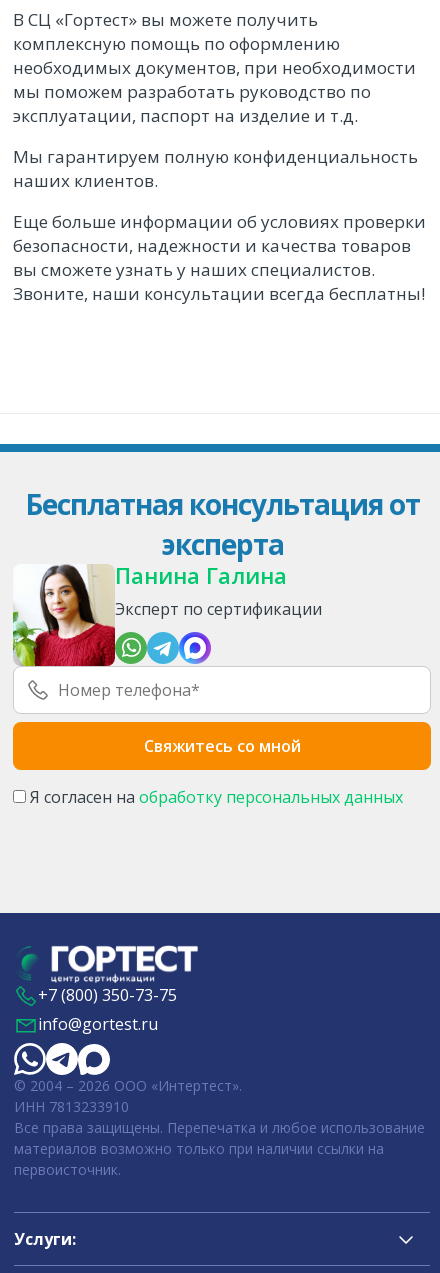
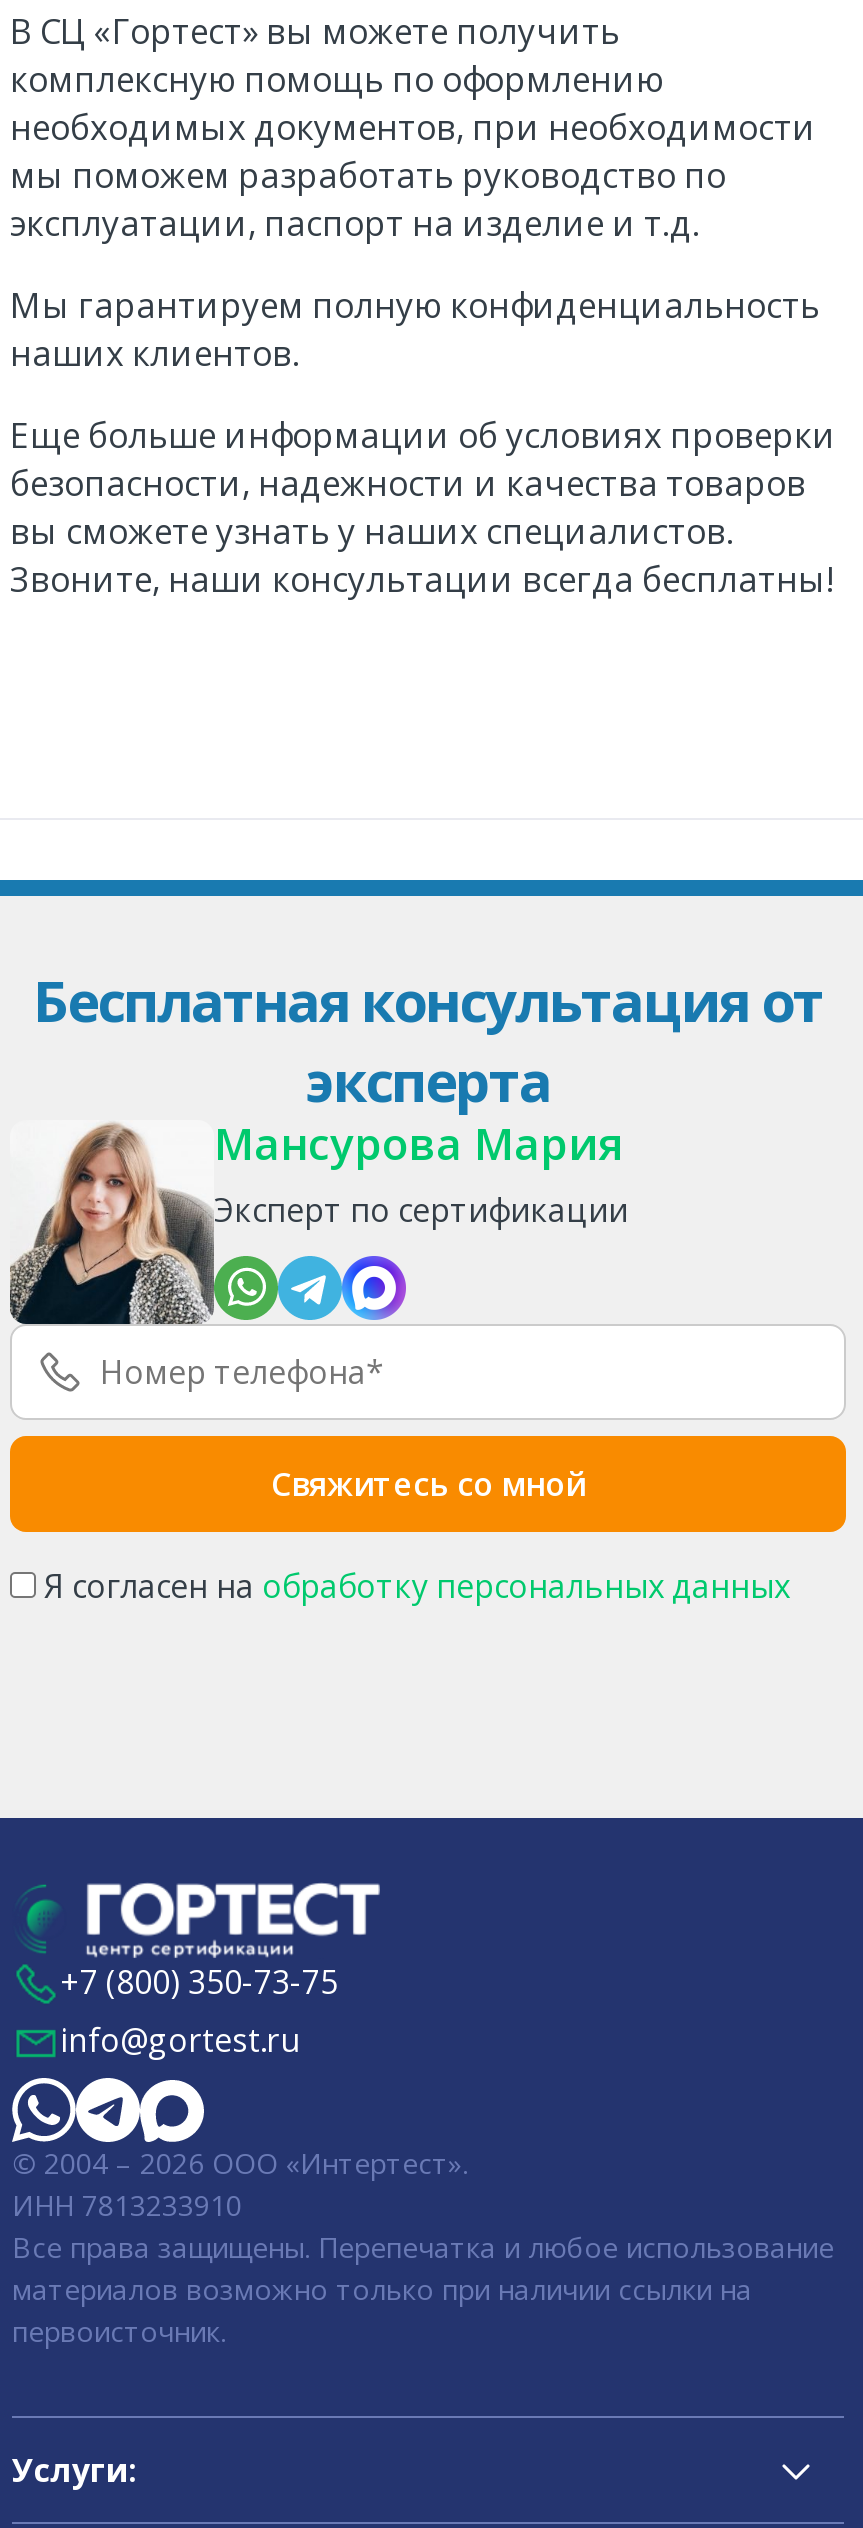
[12,560,287,667] [image] | Панина Галина -> [10,1113,624,1326] [image] | Мансурова Мария

